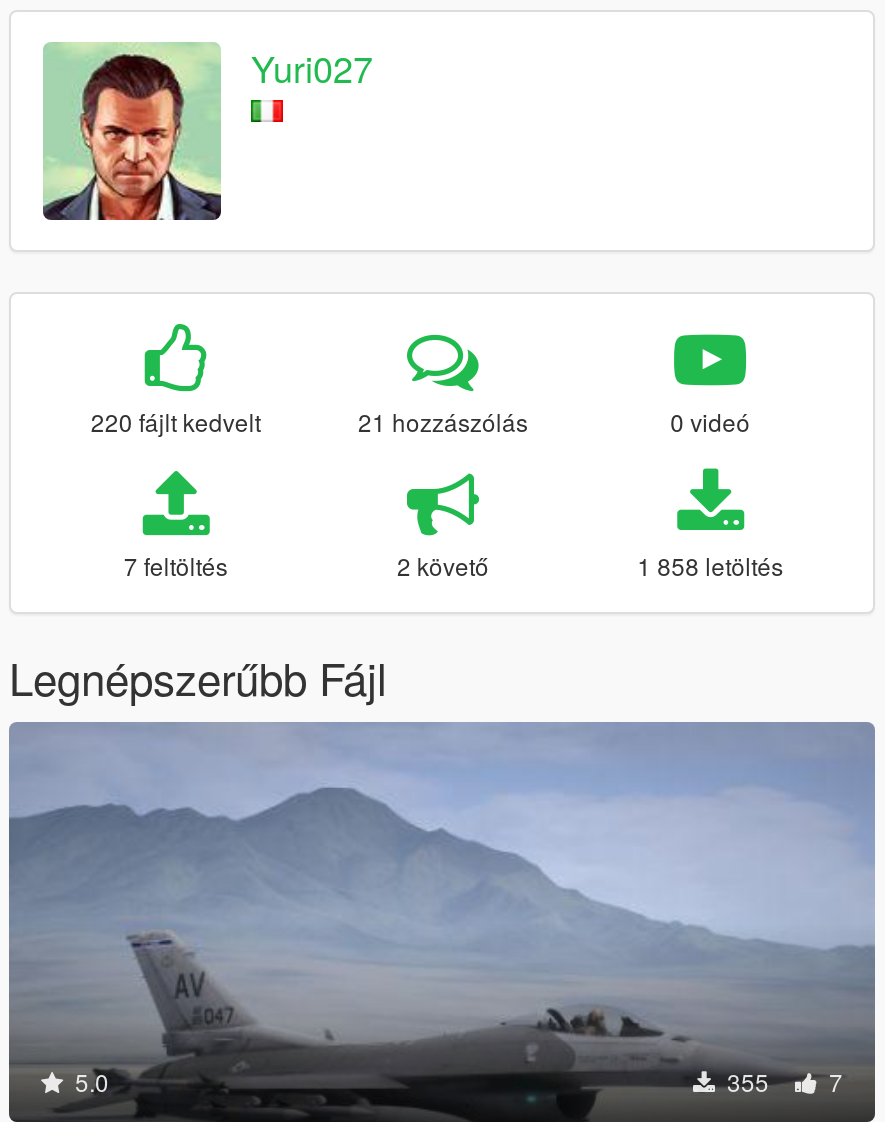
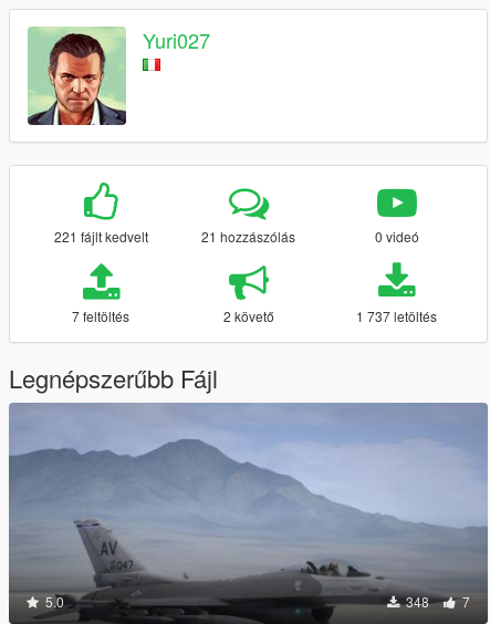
[91,404,261,438] 220 fájlt kedvelt -> [54,227,148,246] 221 fájlt kedvelt
[637,548,783,582] 1 858 letöltés -> [356,306,437,325] 1 737 letöltés
[721,1064,843,1098] 355 7 -> [403,592,470,611] 348 7

